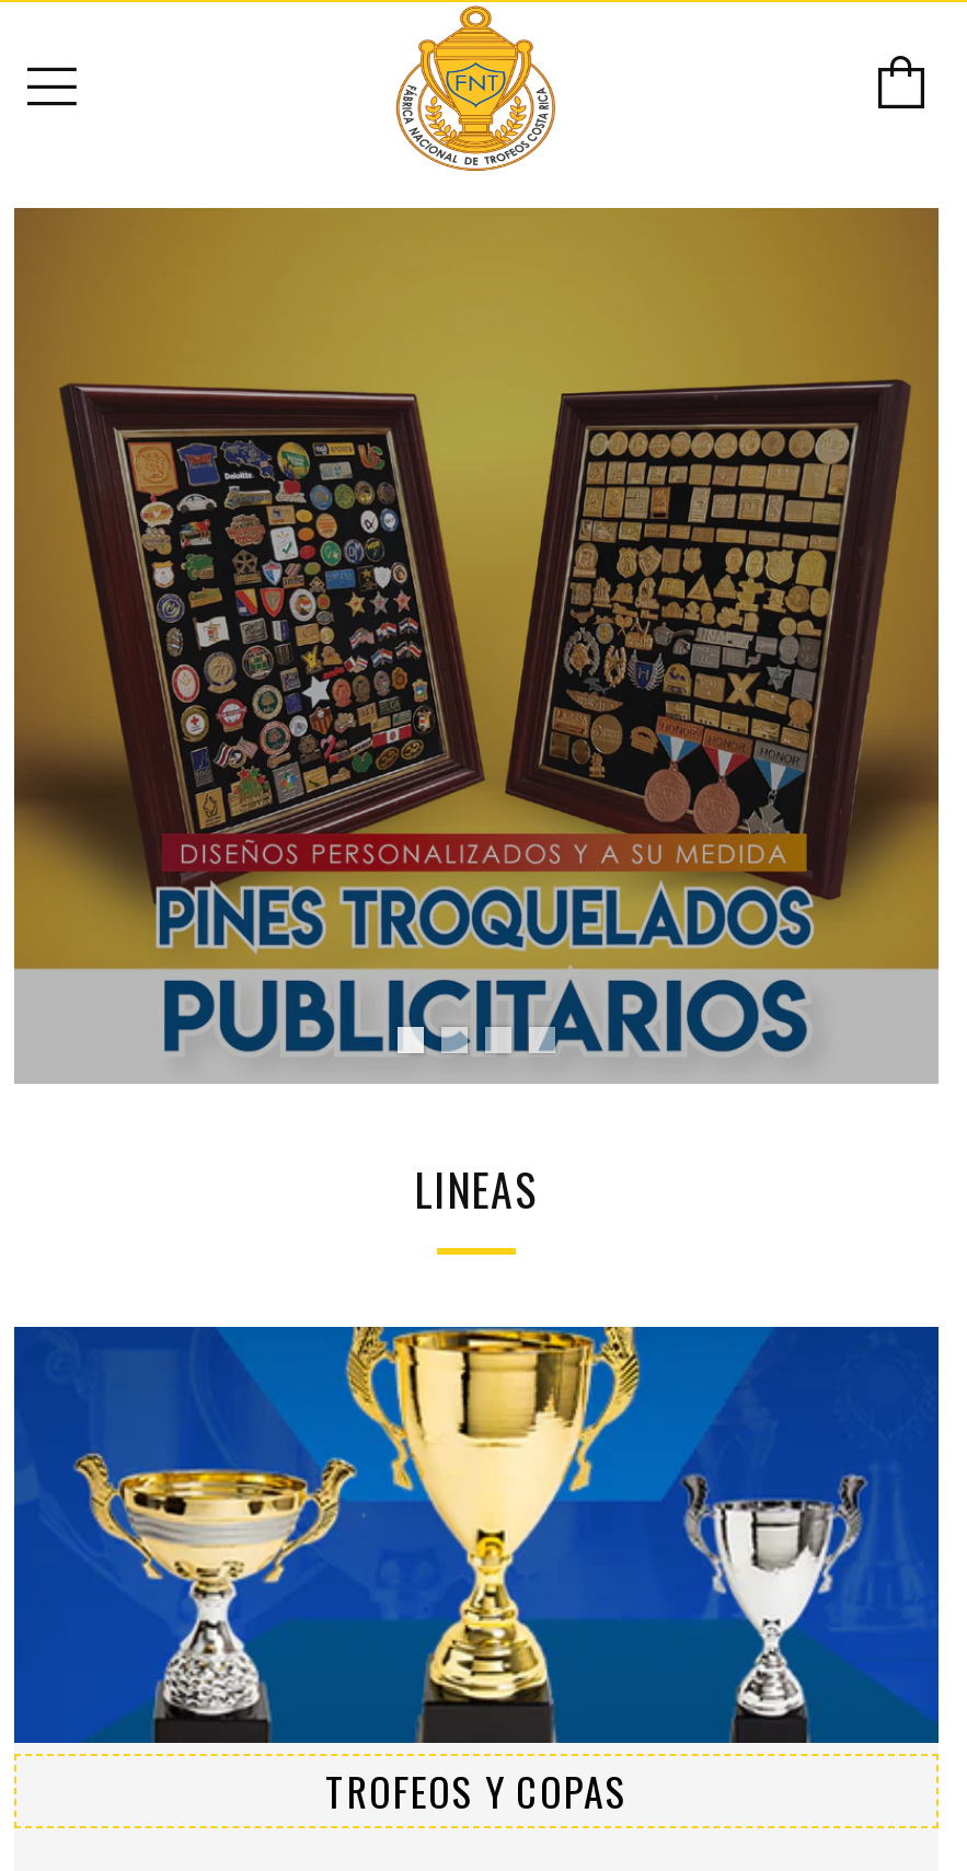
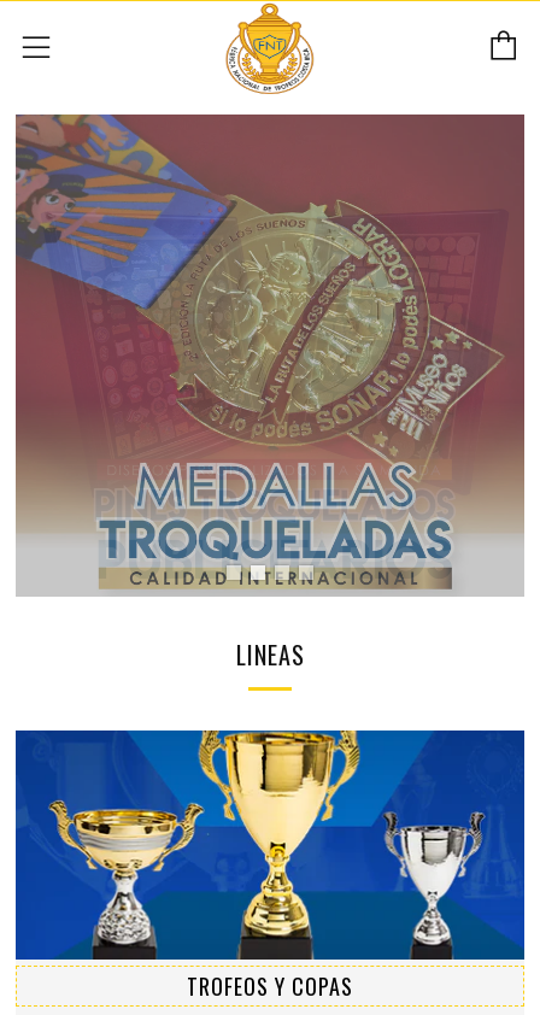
[14,206,939,1069] [image] -> [16,113,524,589] [image]

